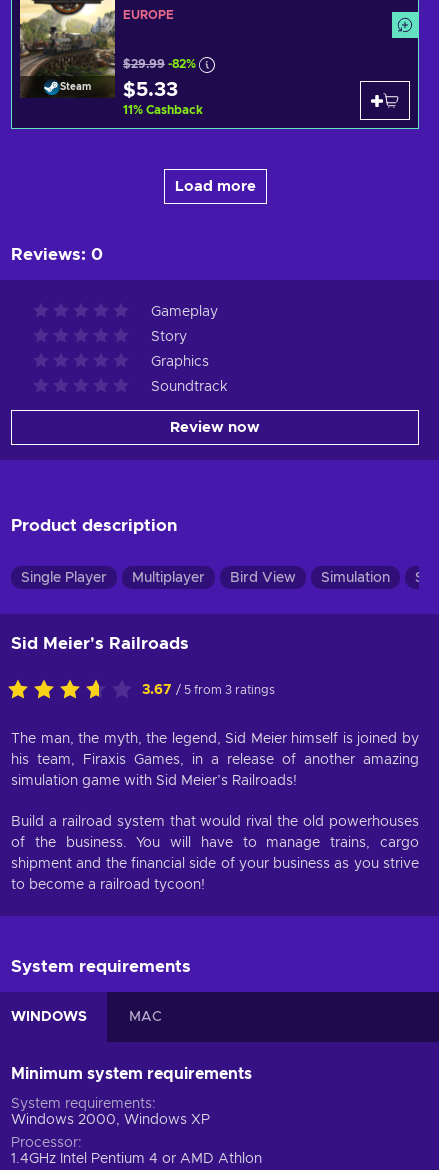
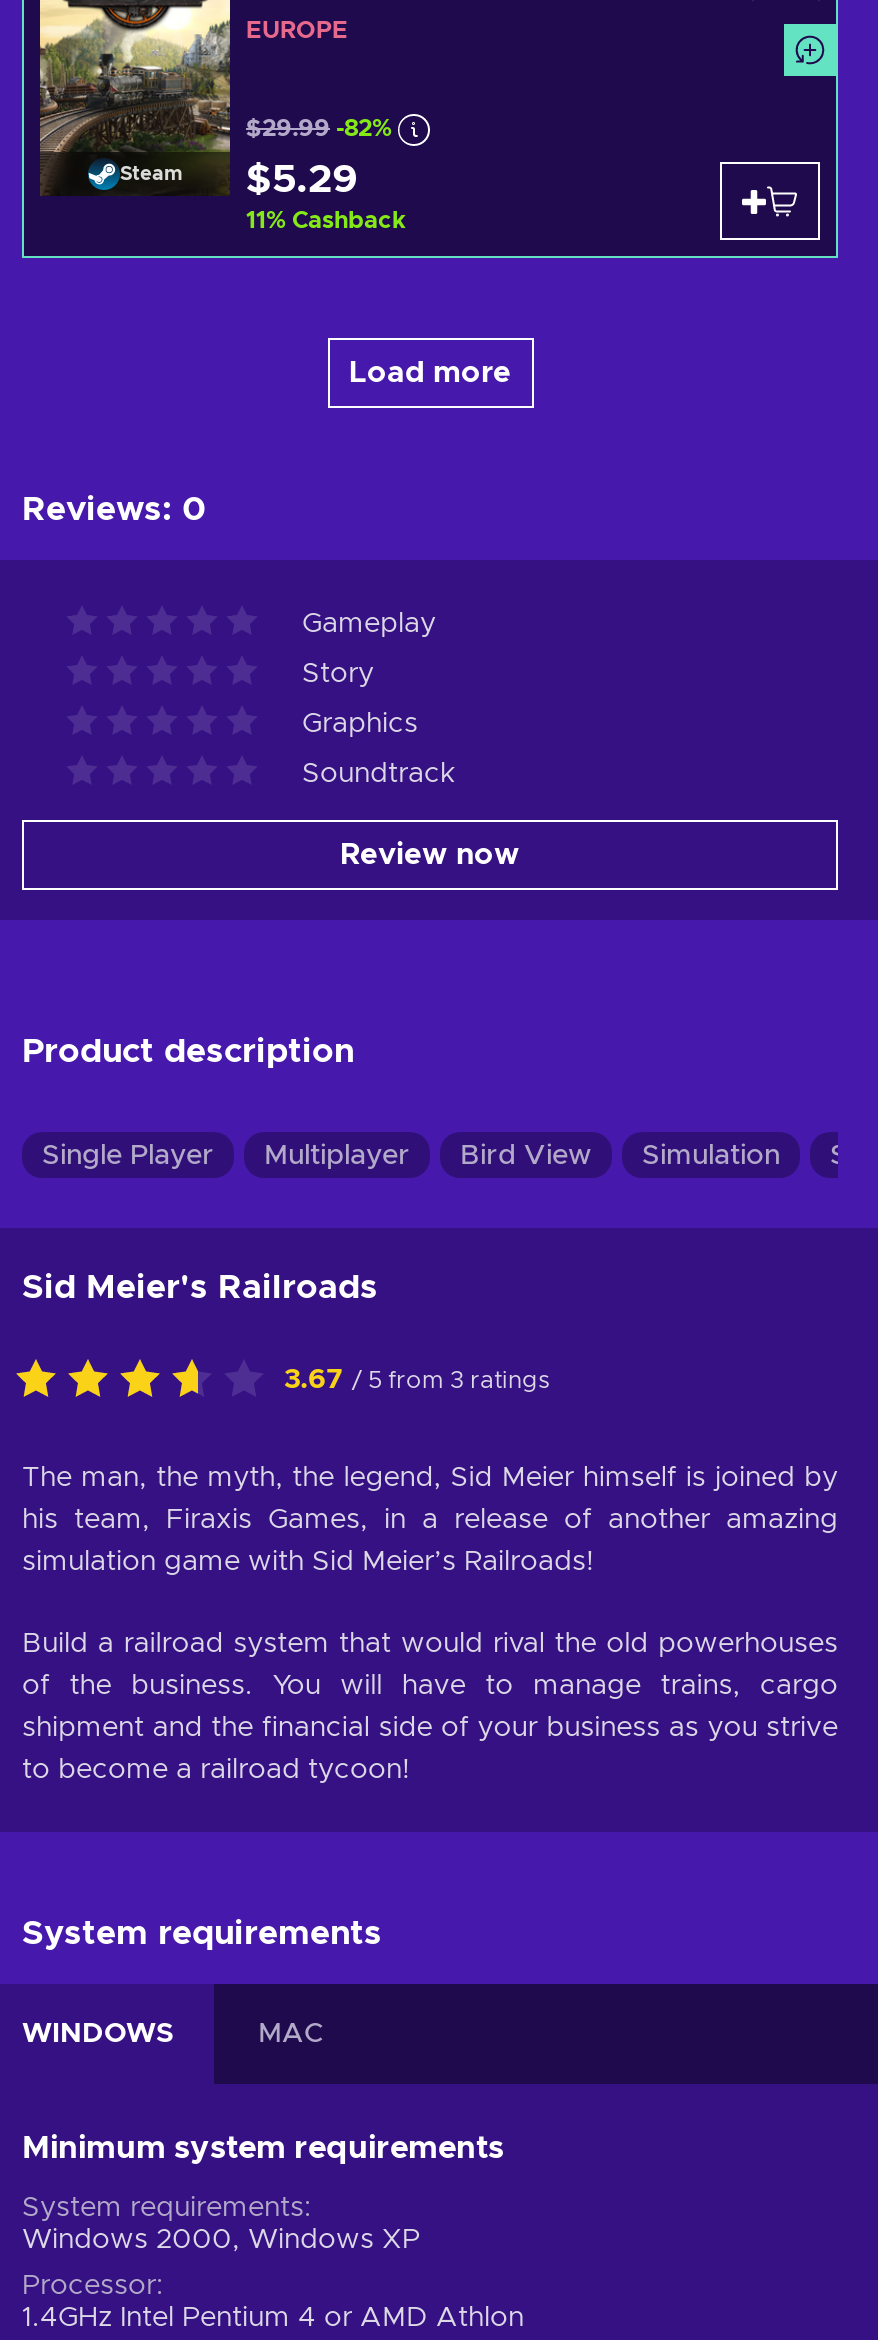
[123,80,178,100] $5.33 -> [246,159,358,199] $5.29

